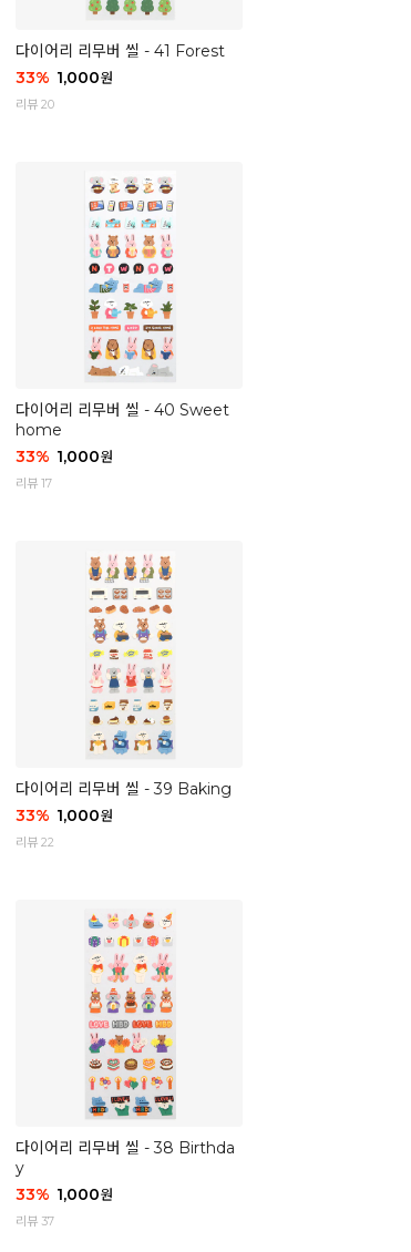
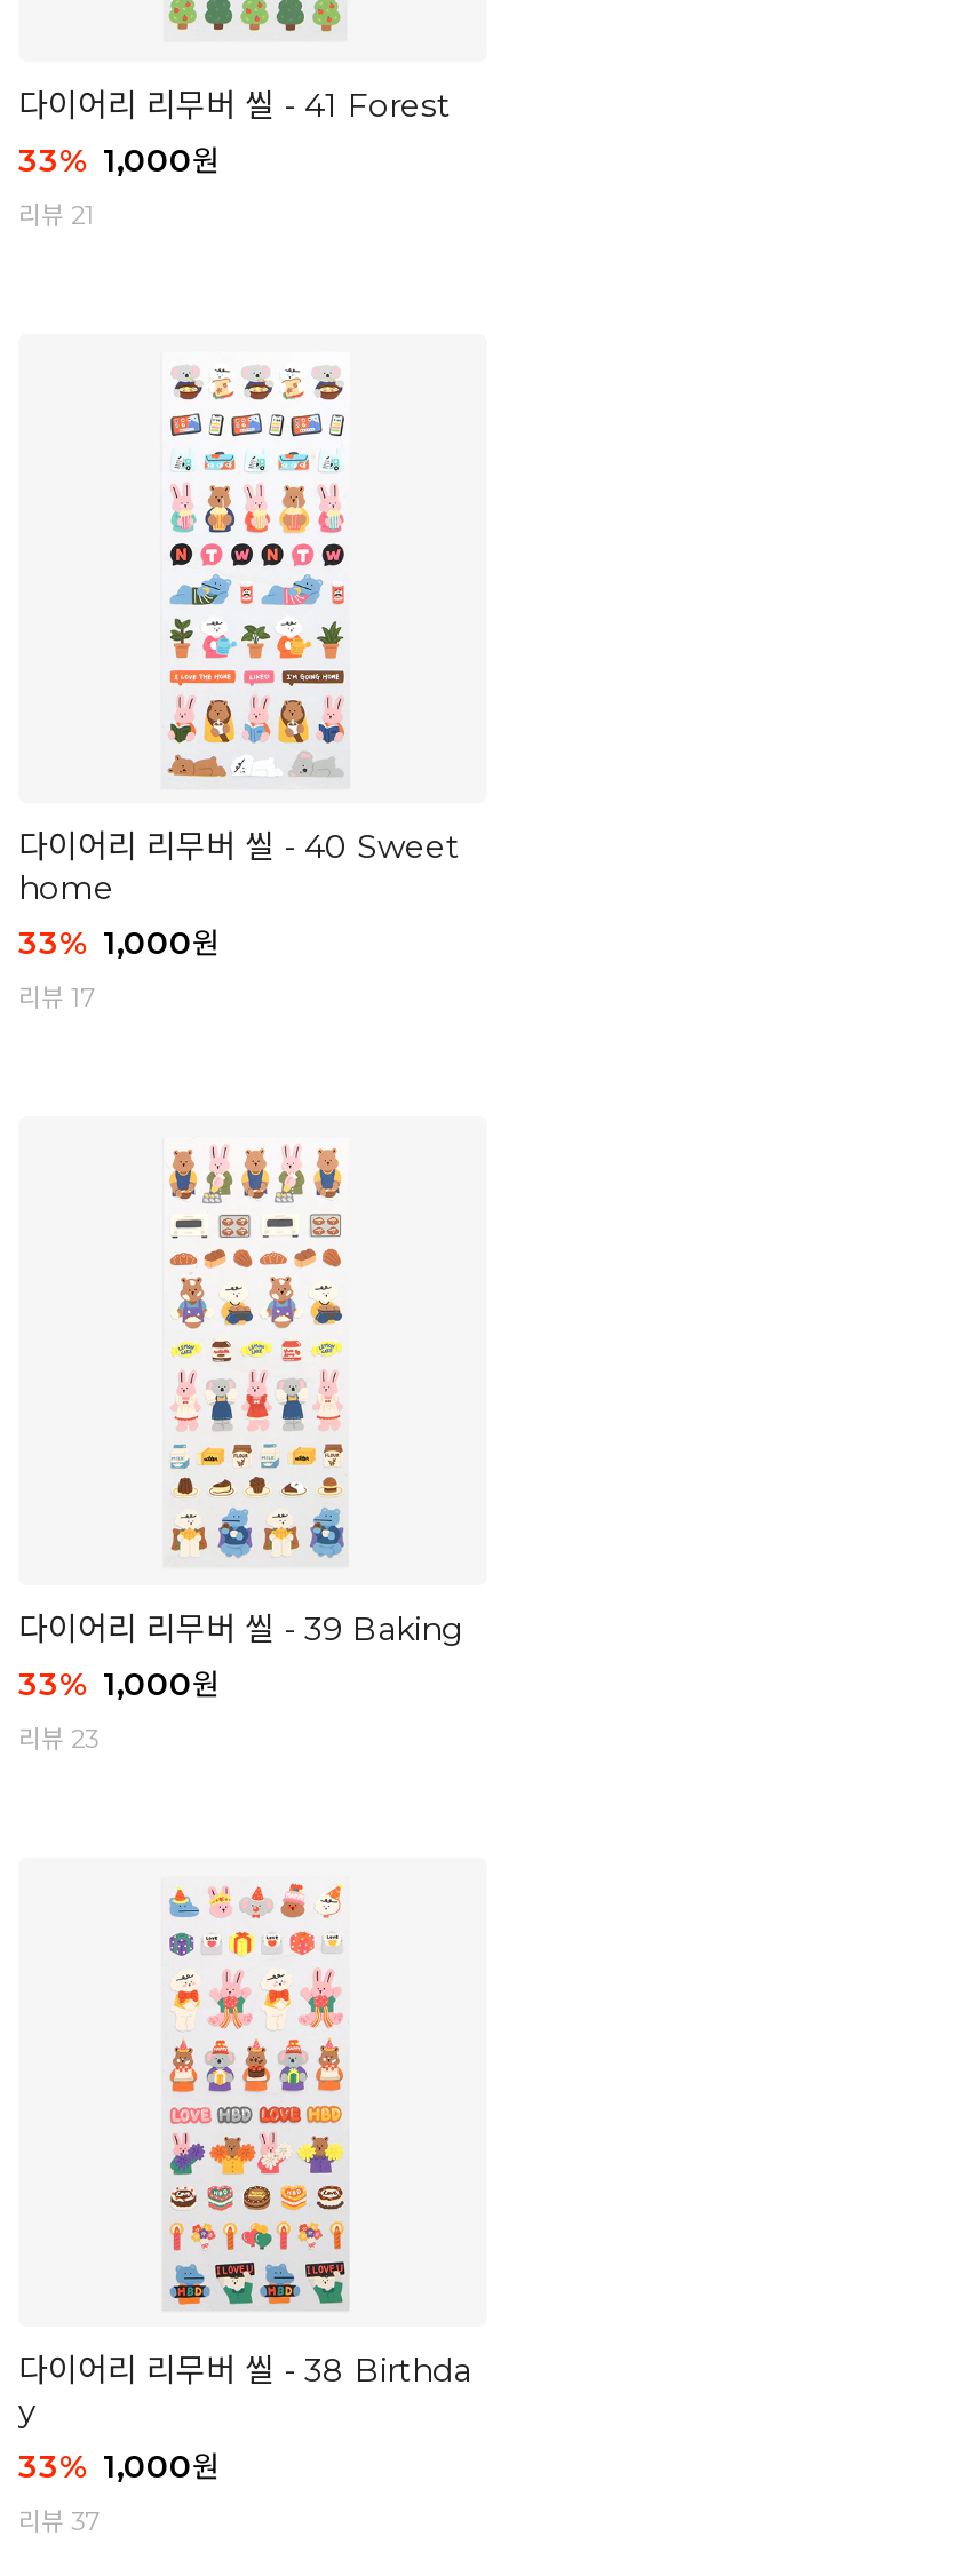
[16,96,54,112] 리뷰 20 -> [18,199,94,231] 리뷰 21
[16,834,54,850] 리뷰 22 -> [18,1723,98,1755] 리뷰 23

